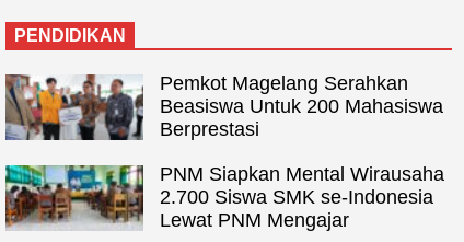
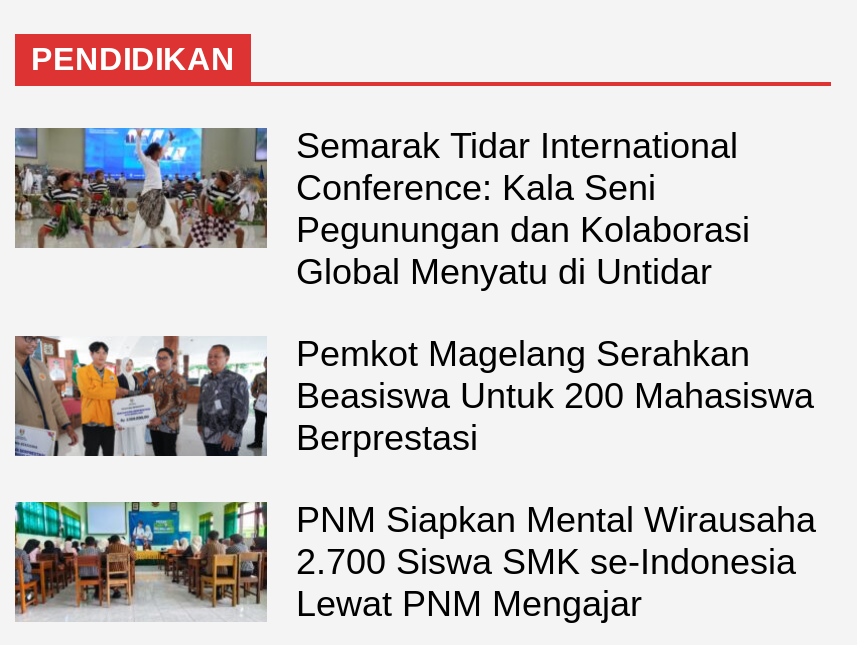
none -> [13,125,750,291] [image] | Semarak Tidar International | Conference: Kala Seni | Pegunungan dan Kolaborasi | Global Menyatu di Untidar

